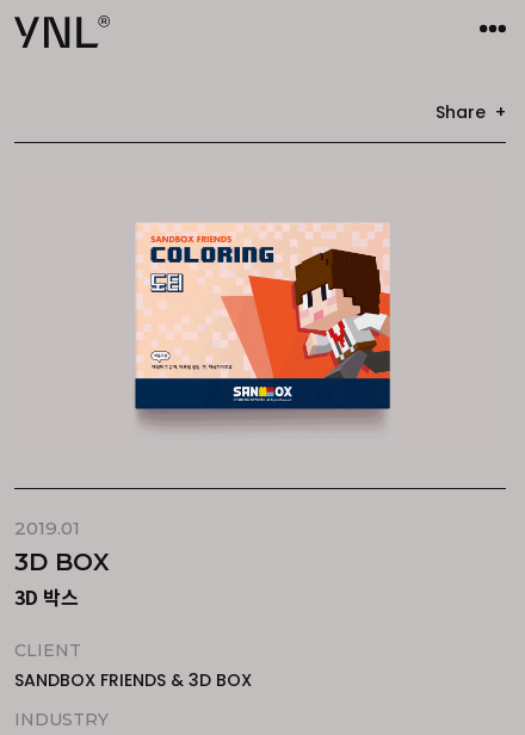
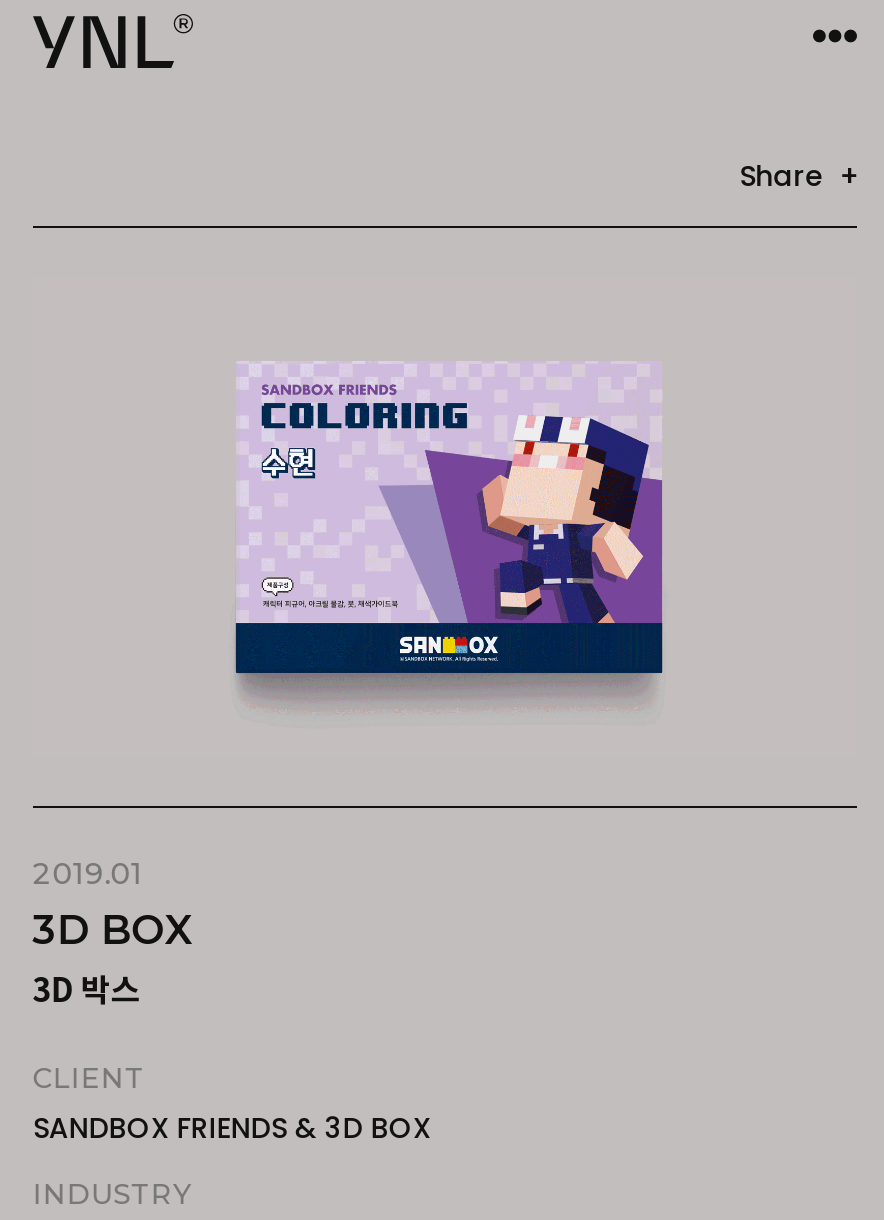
[137,223,391,379] [image] -> [239,362,663,654] [image]

